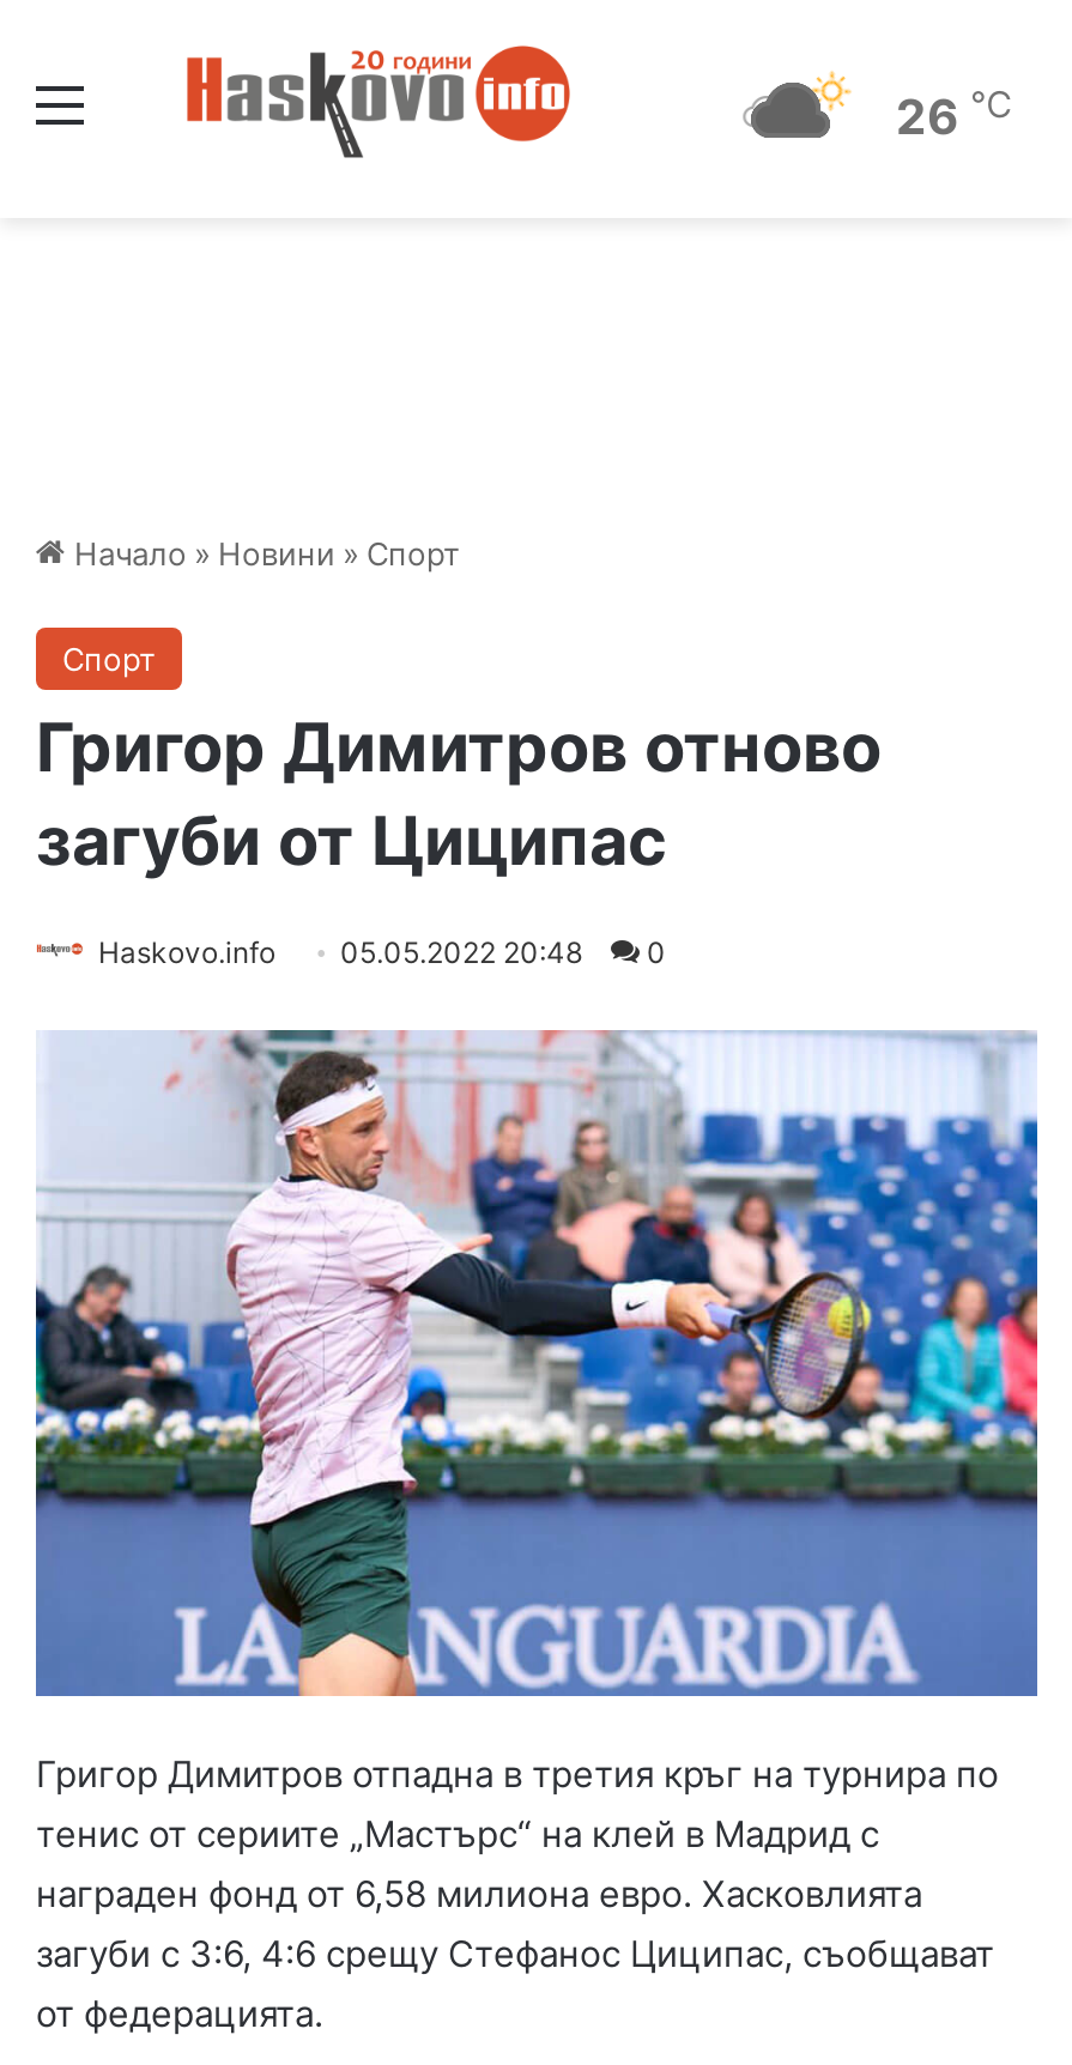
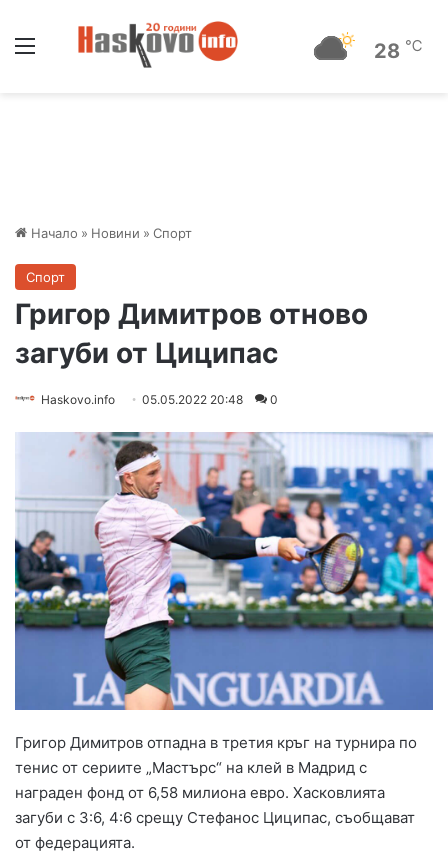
[896,80,1013,146] 26 ℃ -> [374,35,423,63] 28 ℃

